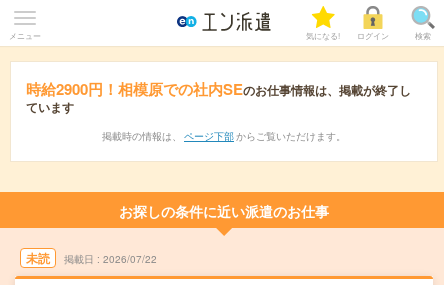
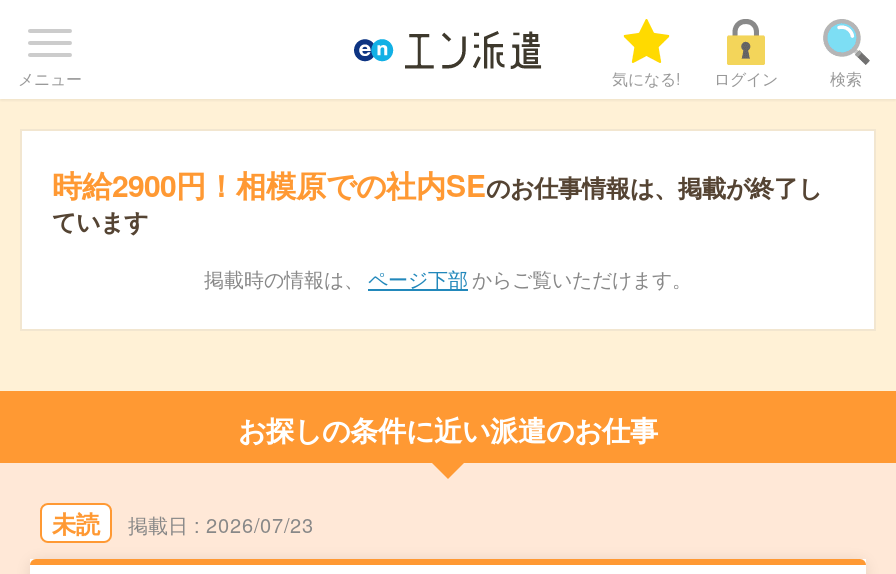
[103,252,157,266] 2026/07/22 -> [206,511,314,539] 2026/07/23

